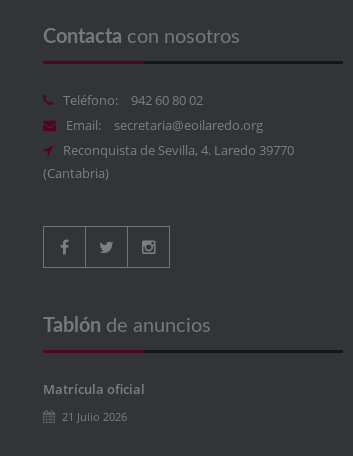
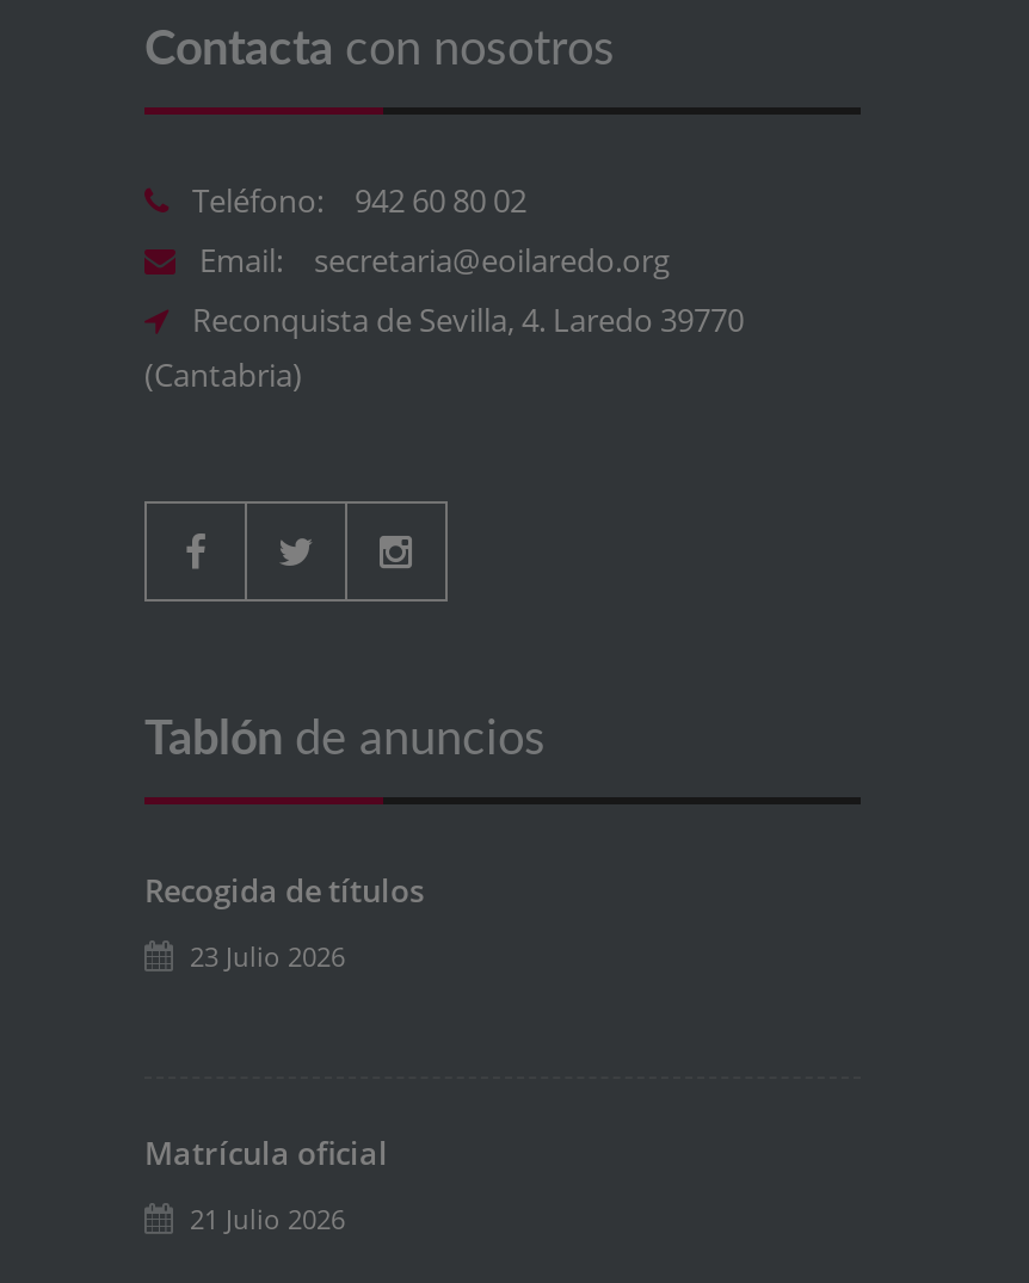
none -> [144,869,424,974] Recogida de títulos | 23 Julio 2026

